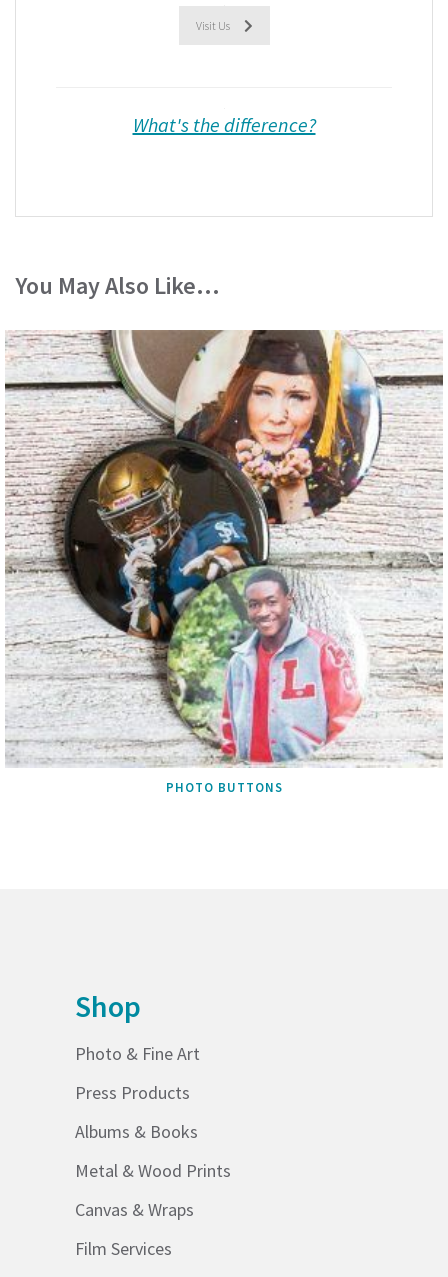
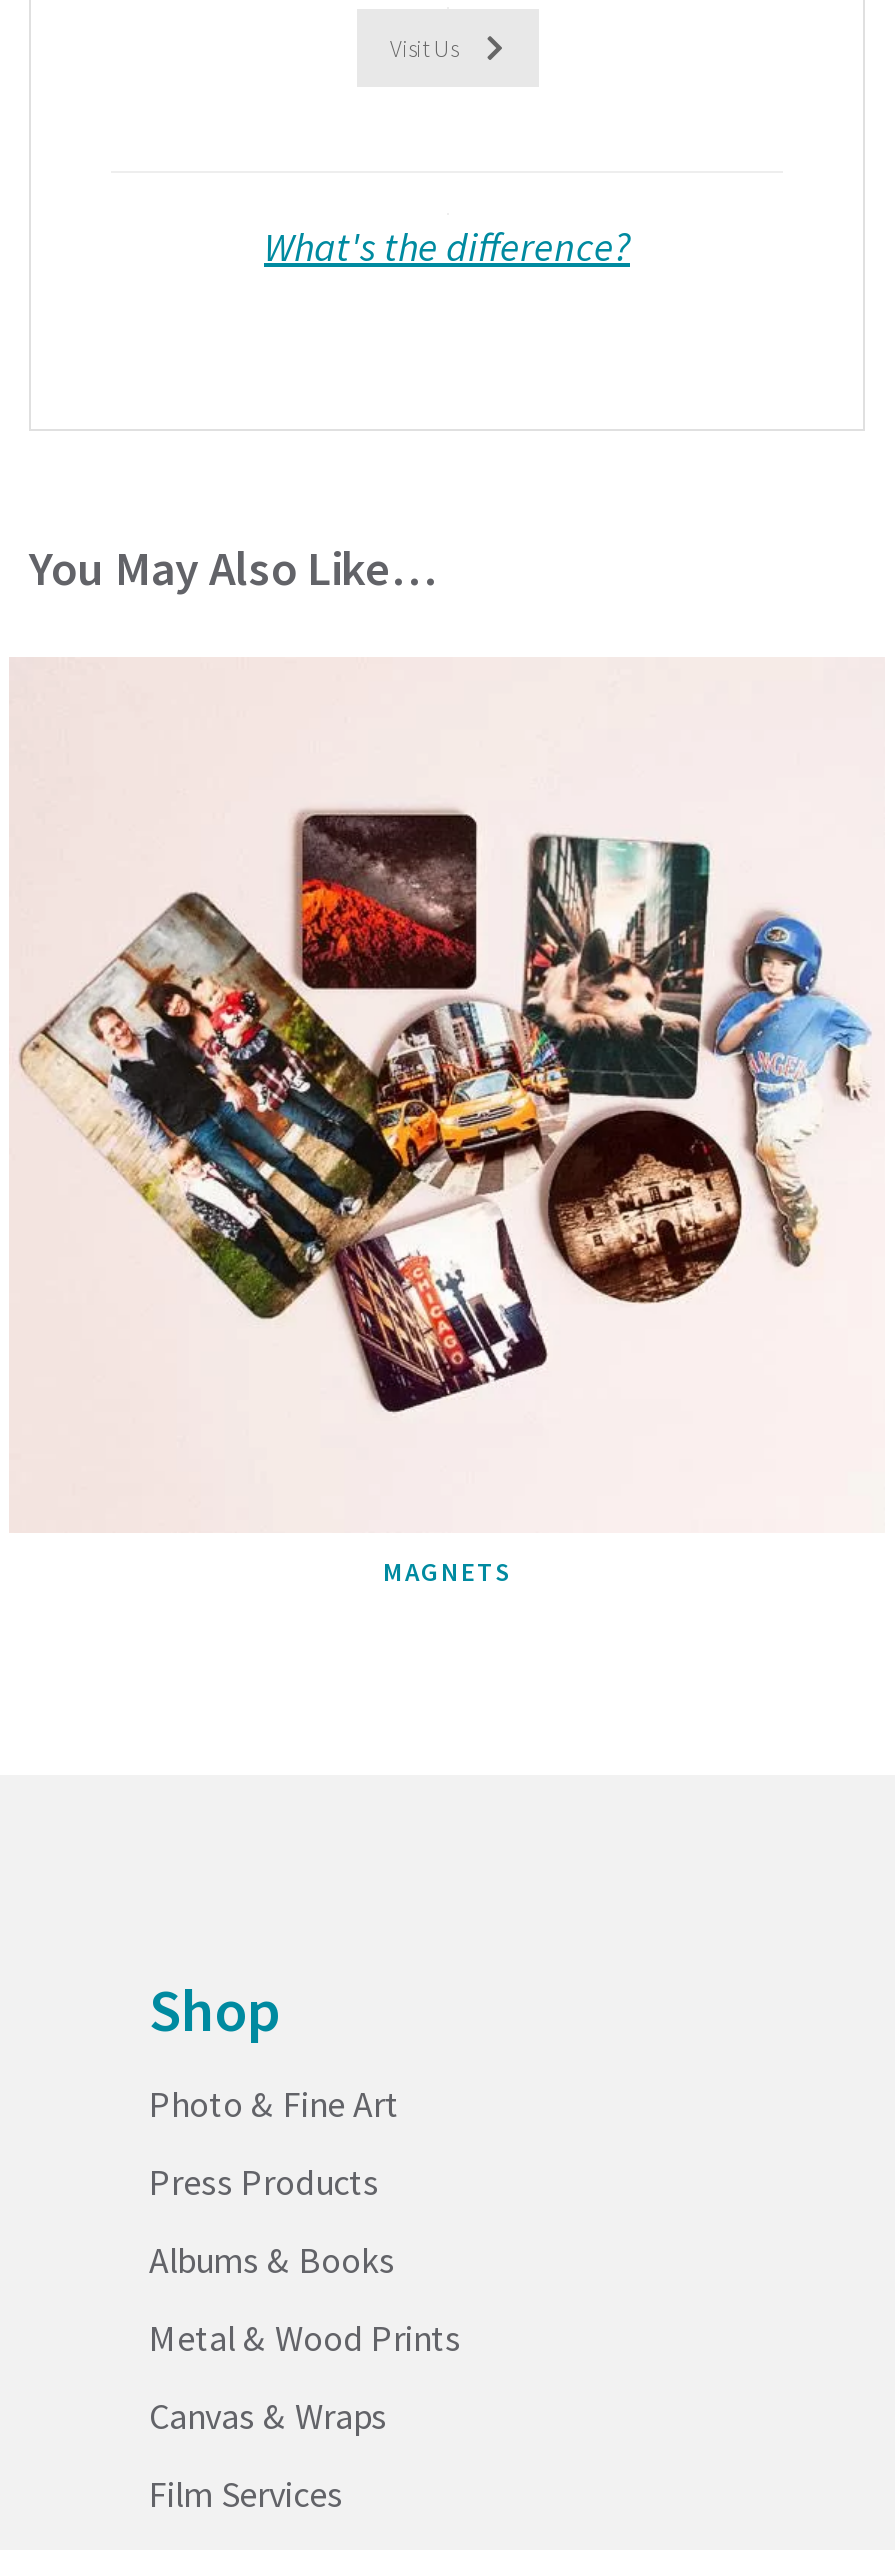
[4,329,444,796] [image] | PHOTO BUTTONS -> [9,657,885,1589] [image] | MAGNETS

